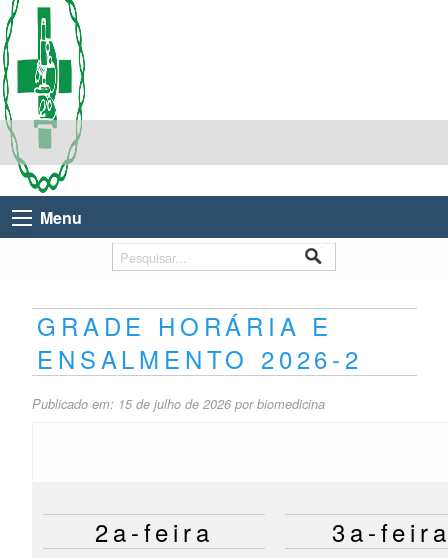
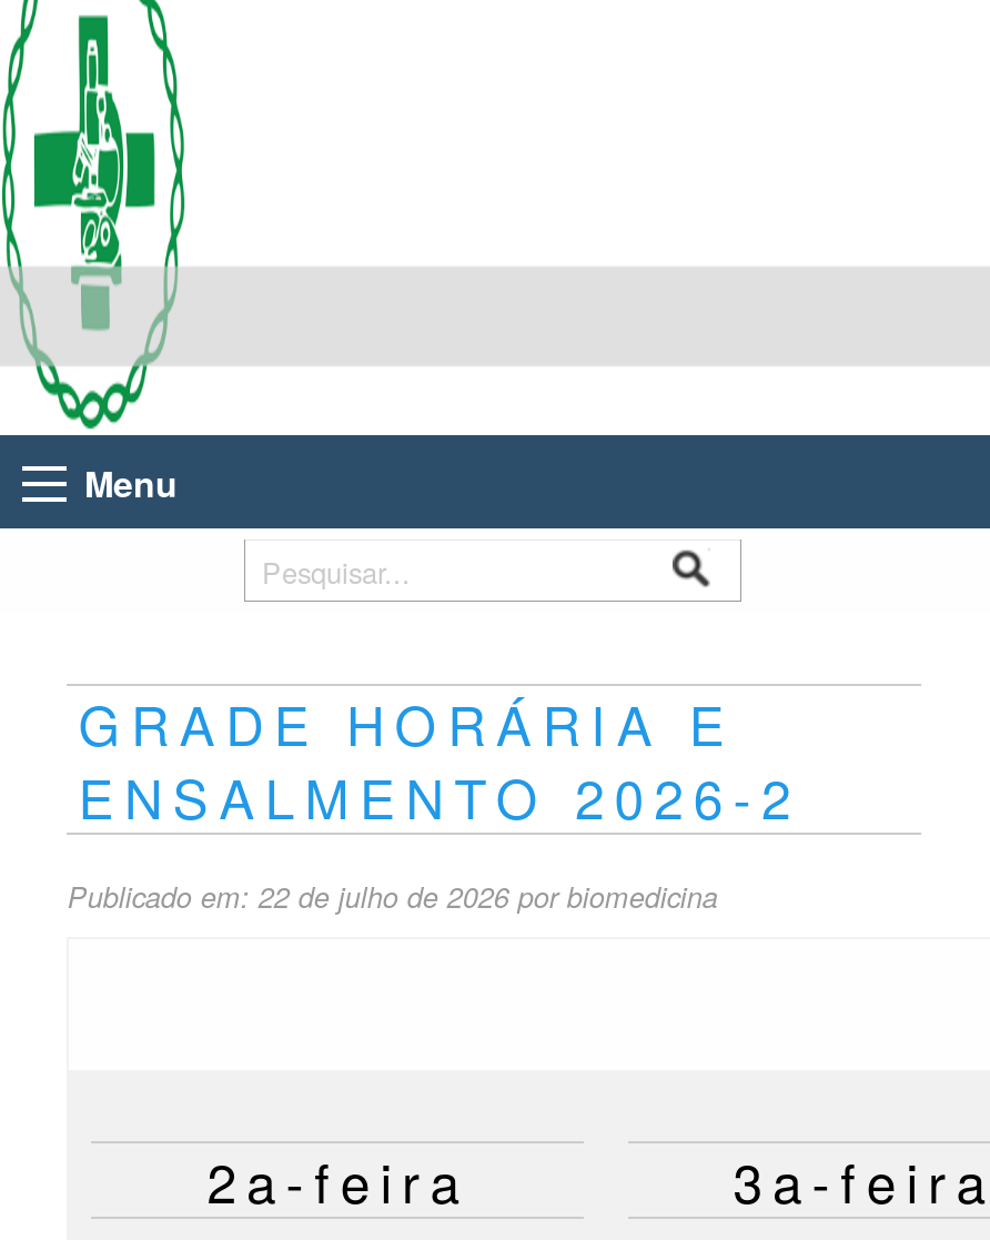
[32,395,325,413] Publicado em: 15 de julho de 2026 porbiomedicina -> [67,878,718,918] Publicado em: 22 de julho de 2026 porbiomedicina

